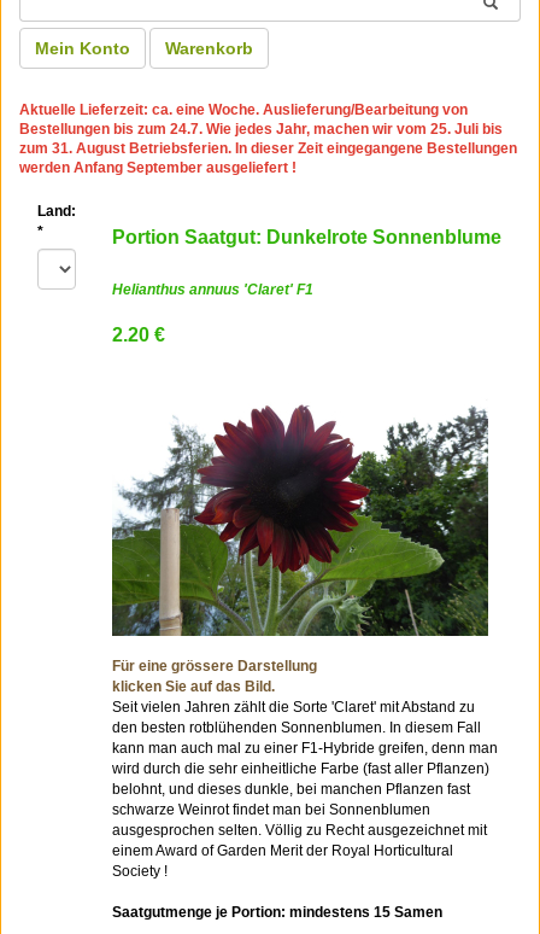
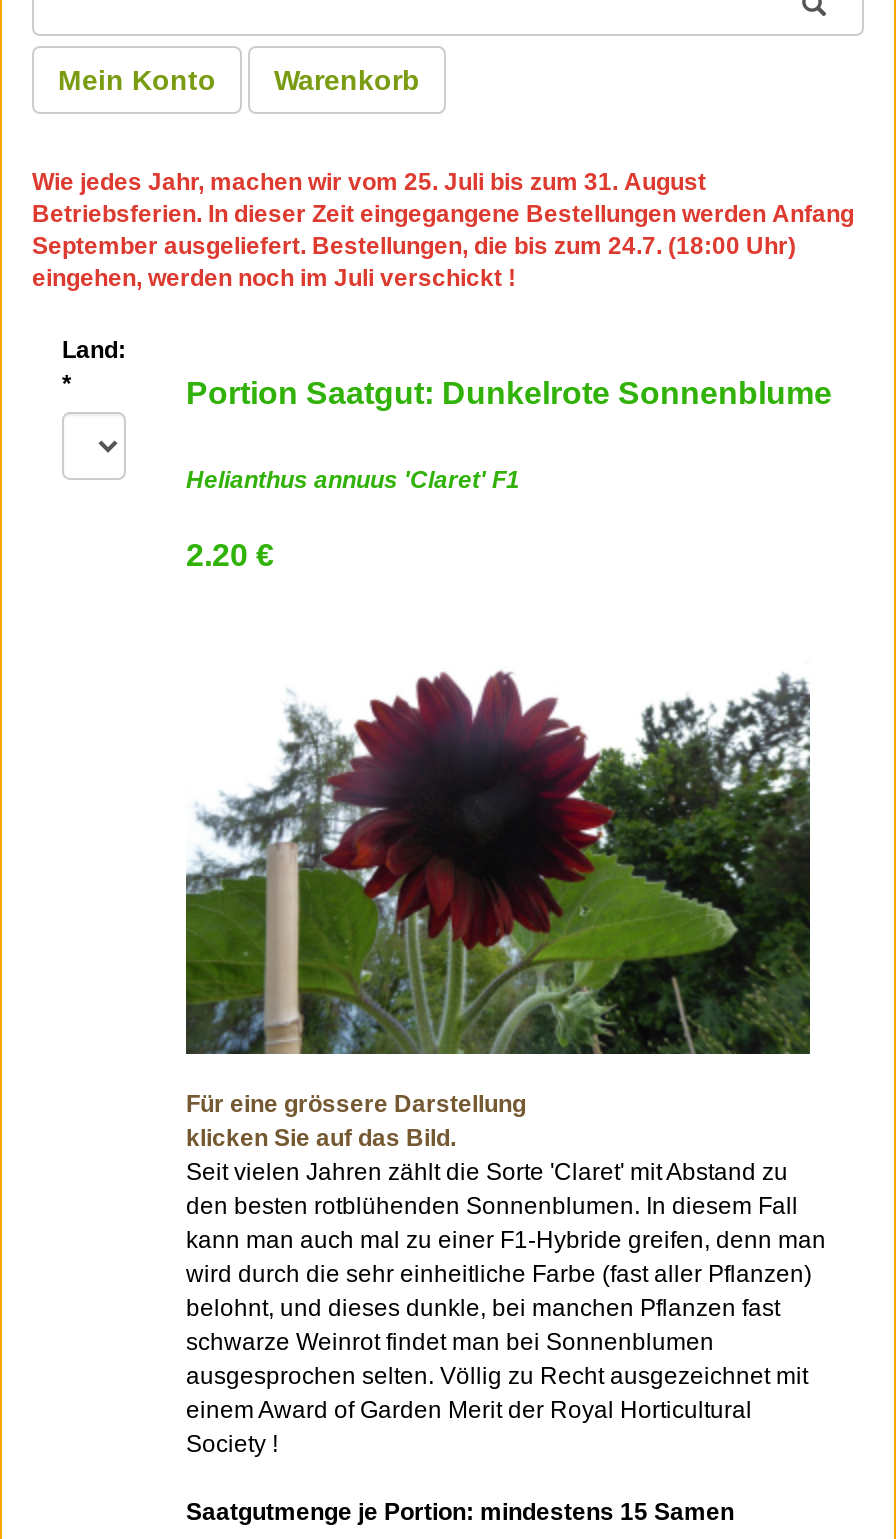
[19,101,517,176] Aktuelle Lieferzeit: ca. eine Woche. Auslieferung/Bearbeitung von | Bestellungen bis zum 24.7. Wie jedes Jahr, machen wir vom 25. Juli bis | zum 31. August Betriebsferien. In dieser Zeit eingegangene Bestellungen | werden Anfang September ausgeliefert ! -> [32,168,854,292] Wie jedes Jahr, machen wir vom 25. Juli bis zum 31. August | Betriebsferien. In dieser Zeit eingegangene Bestellungen werden Anfang | September ausgeliefert. Bestellungen, die bis zum 24.7. (18:00 Uhr) | eingehen, werden noch im Juli verschickt !

